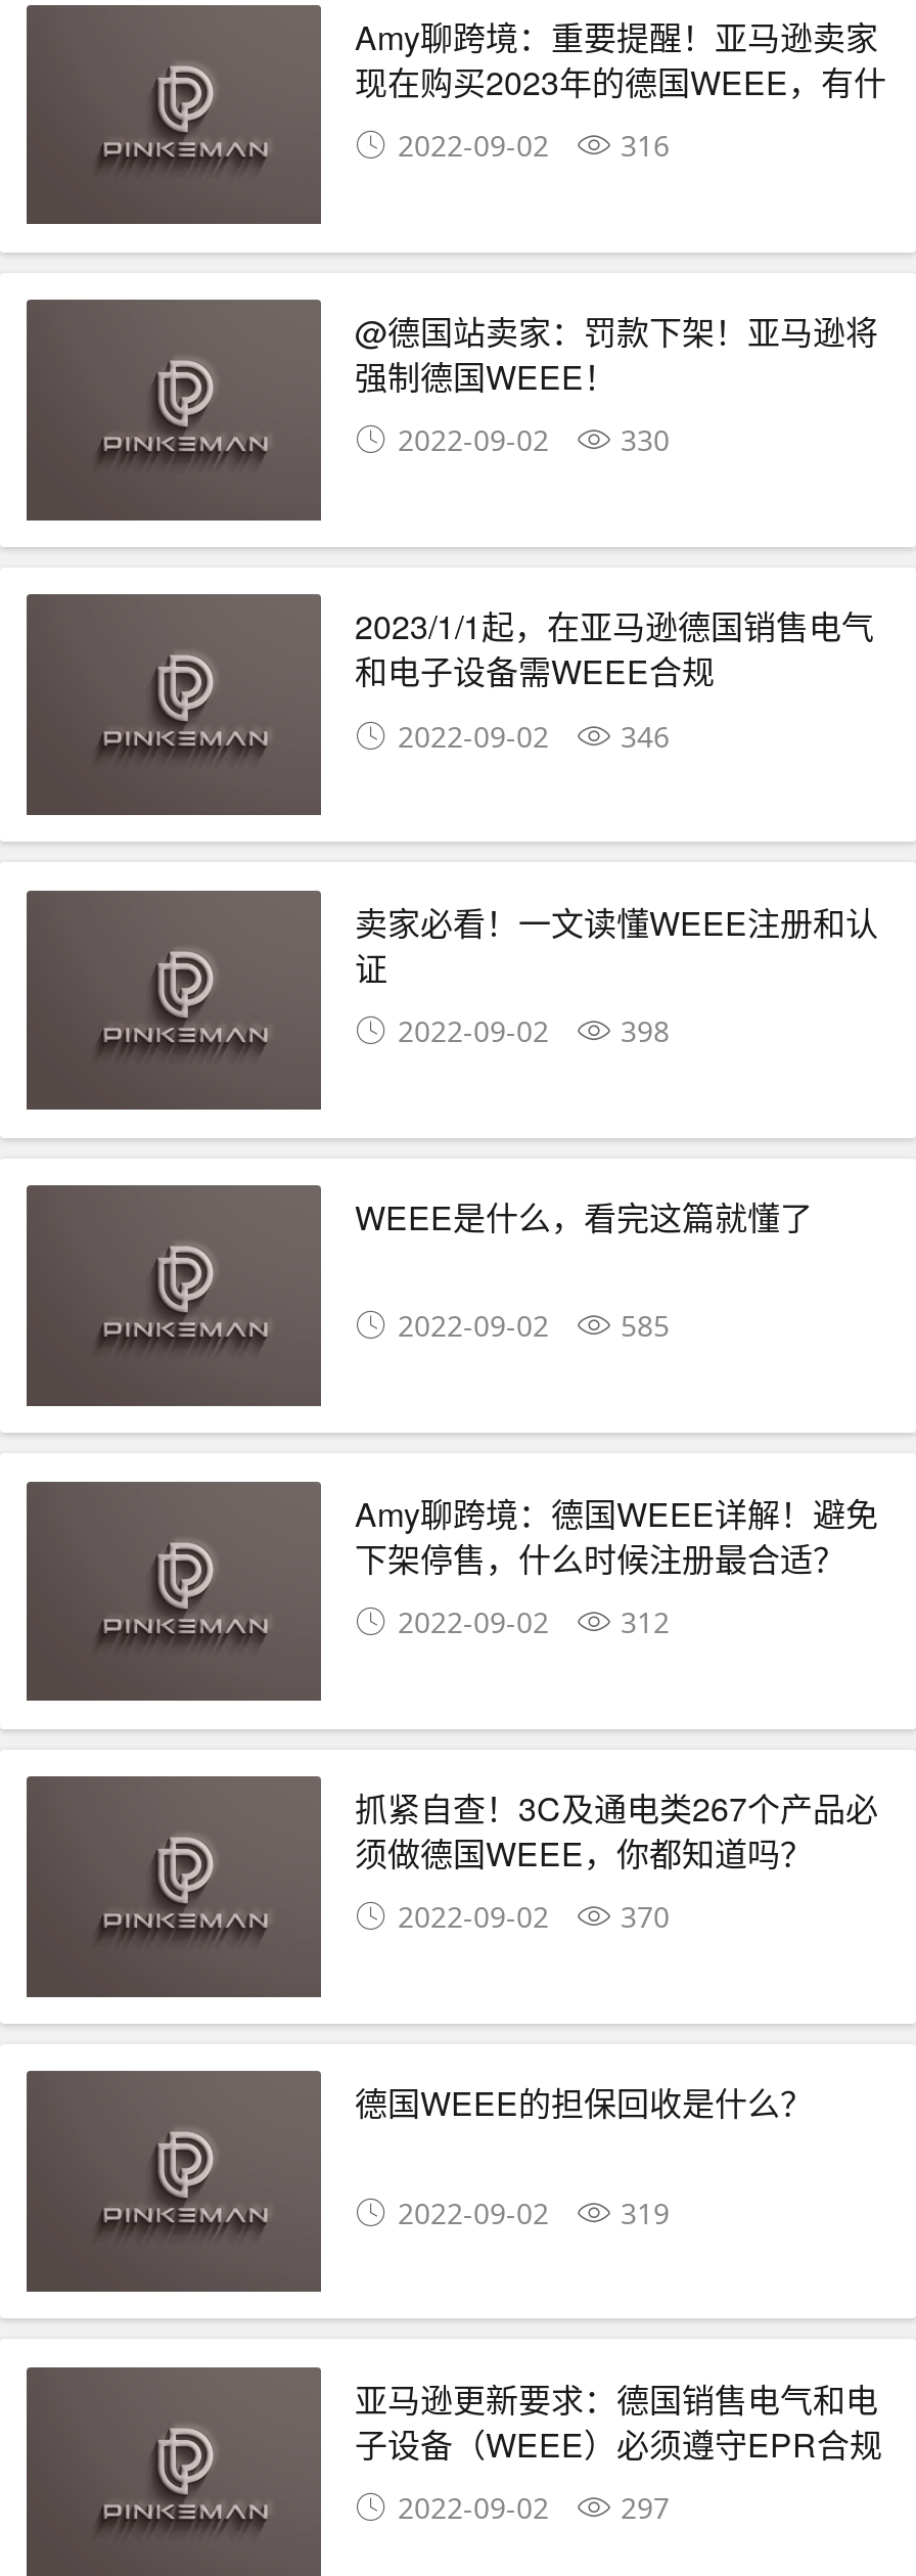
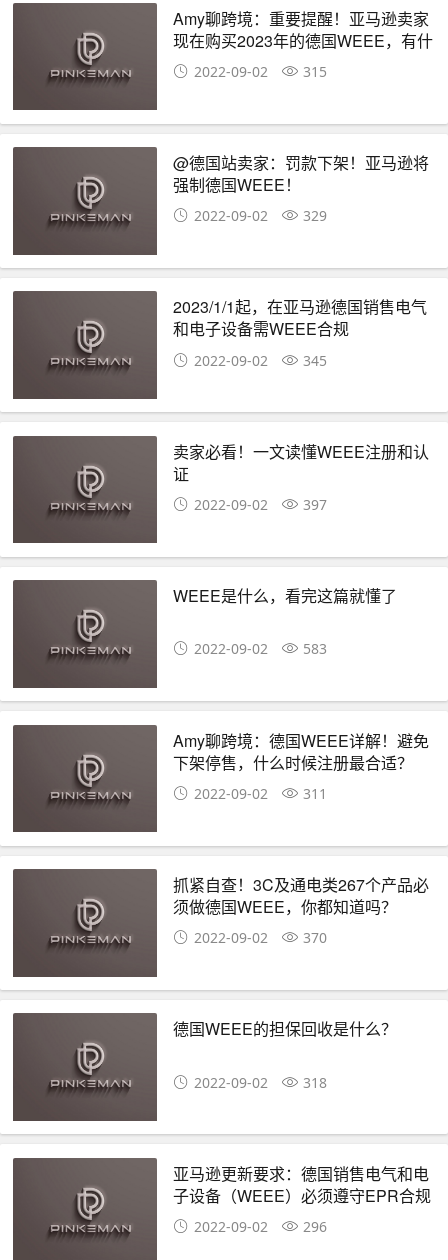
[621,126,670,164] 316 -> [303,62,327,81] 315
[398,421,670,460] 2022-09-02 330 -> [194,206,327,225] 2022-09-02 329
[398,716,670,755] 2022-09-02 346 -> [194,351,327,370] 2022-09-02 345
[398,1012,670,1050] 2022-09-02 398 -> [194,495,327,514] 2022-09-02 397
[398,1307,670,1346] 2022-09-02 585 -> [194,639,327,658] 2022-09-02 583
[398,1602,670,1641] 2022-09-02 312 -> [194,784,327,803] 2022-09-02 311
[398,2193,670,2232] 2022-09-02 319 -> [194,1073,327,1092] 2022-09-02 318
[355,2465,670,2527] 性 2022-09-02 297 -> [173,1206,327,1236] 性 2022-09-02 296

